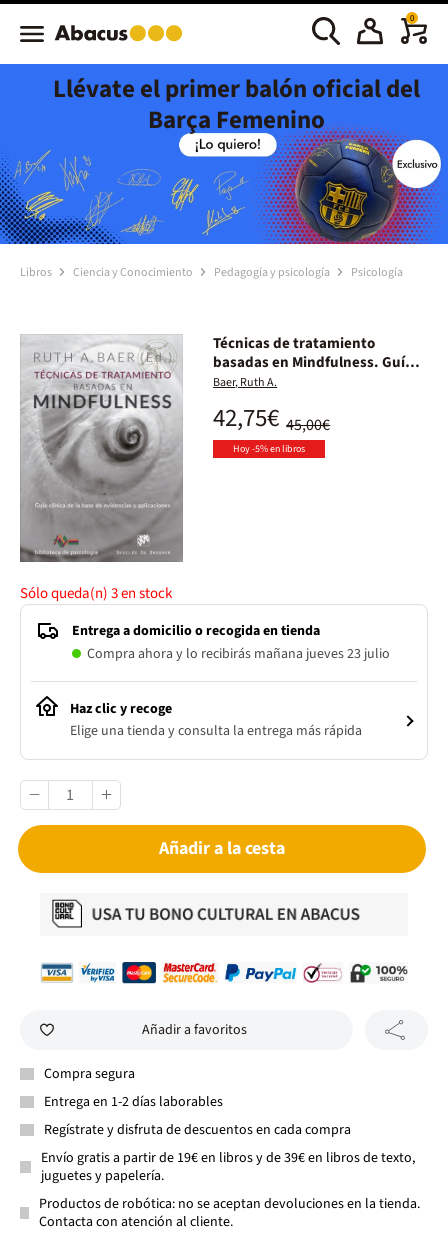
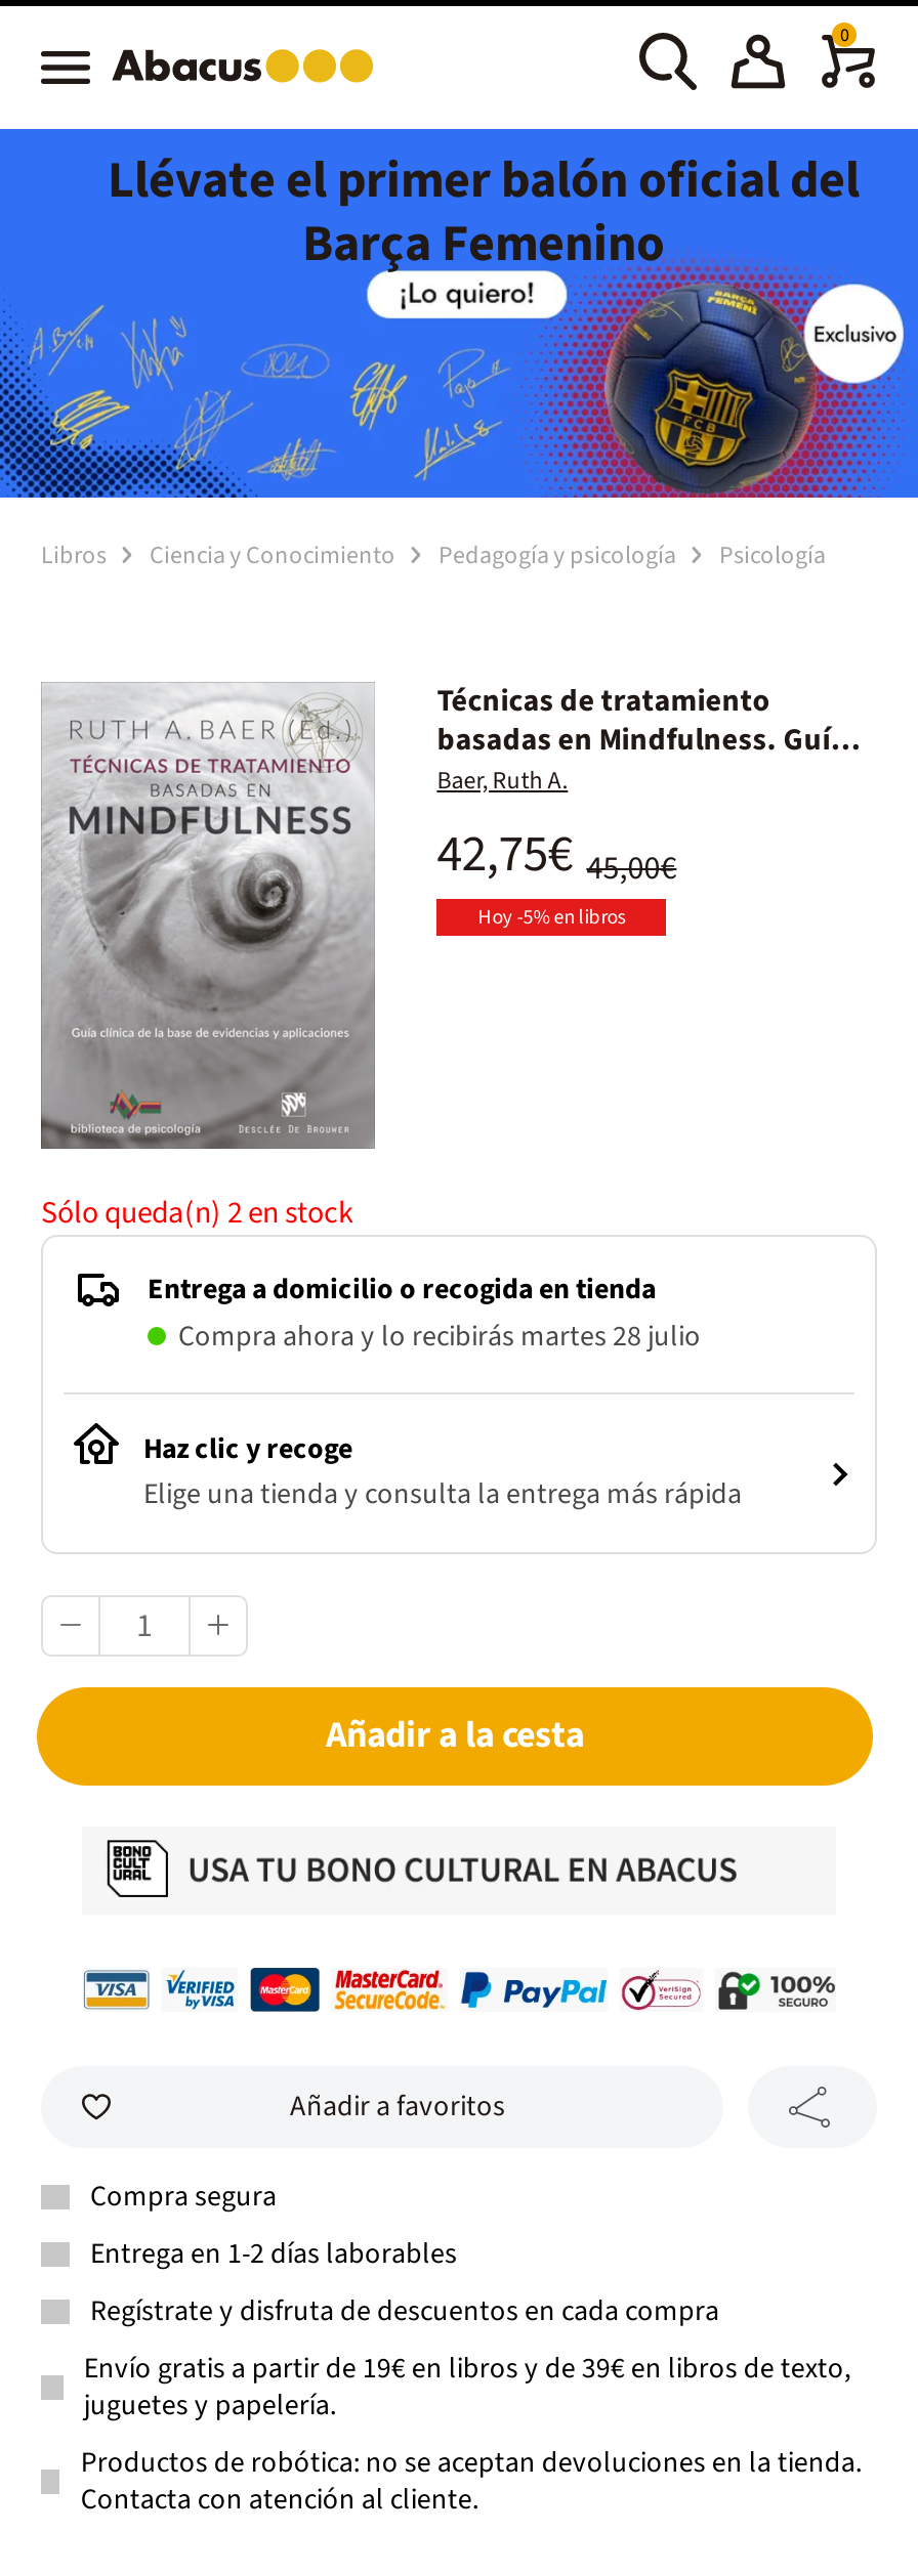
[20,583,172,604] Sólo queda(n) 3en stock -> [41,1193,352,1236] Sólo queda(n) 2en stock
[87,644,390,664] Compra ahora y lo recibirás mañana jueves 23 julio -> [178,1318,701,1359] Compra ahora y lo recibirás martes 28 julio

